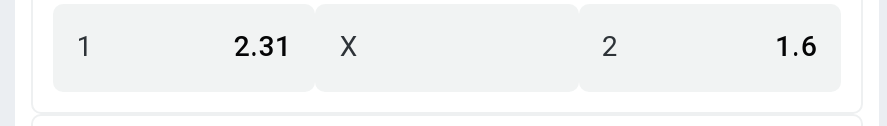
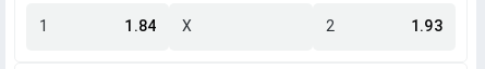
[234,30,358,62] 2.31 X -> [125,17,192,34] 1.84 X
[775,30,817,62] 1.6 -> [411,17,442,34] 1.93

